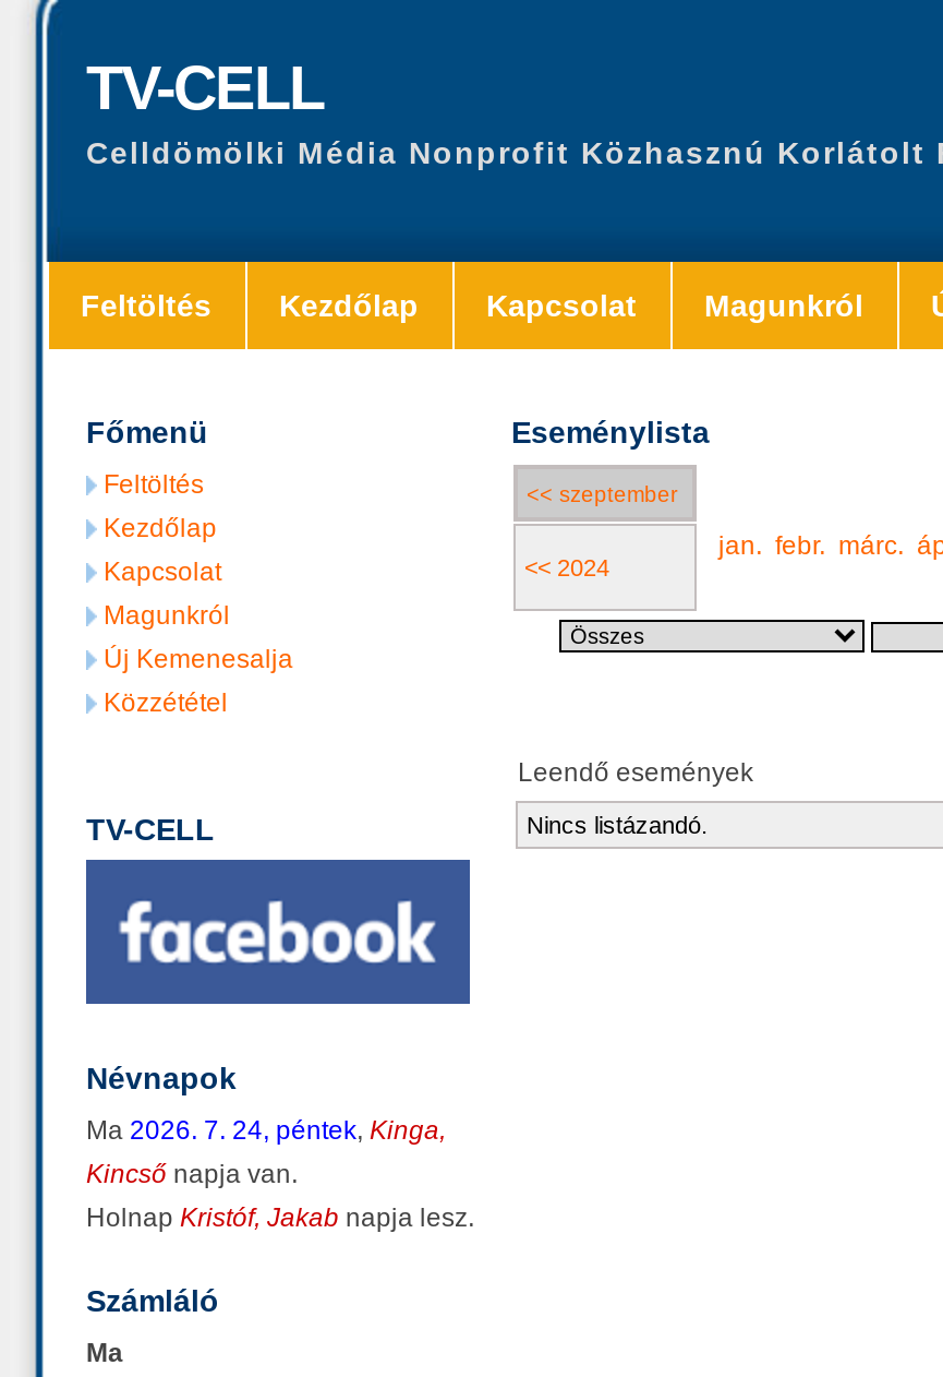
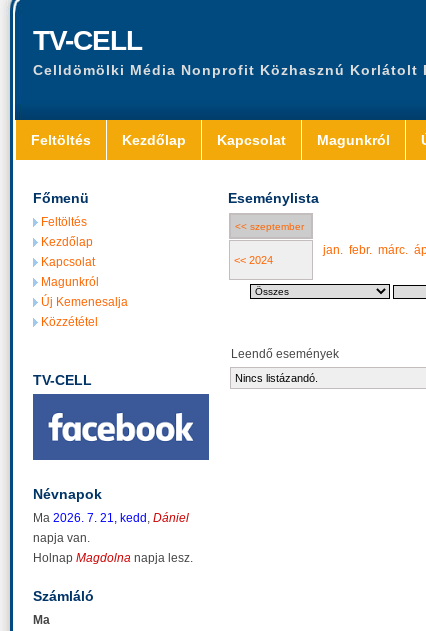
[86,1115,474,1233] Ma 2026. 7. 24, péntek, Kinga, | Kincső napja van. | Holnap Kristóf, Jakab napja lesz. -> [33,511,193,565] Ma 2026. 7. 21, kedd, Dániel | napja van. | Holnap Magdolna napja lesz.

